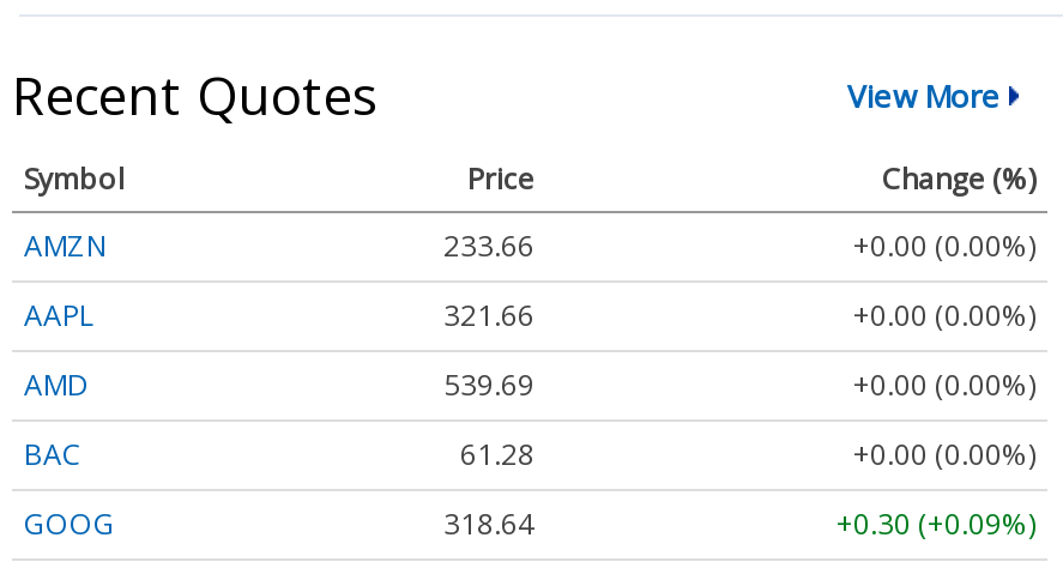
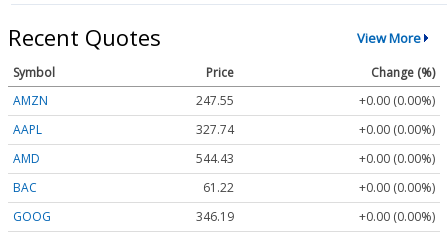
[443,226,534,267] 233.66 -> [196,92,234,109] 247.55
[443,296,534,336] 321.66 -> [196,121,234,138] 327.74
[443,365,534,406] 539.69 -> [196,150,234,167] 544.43
[460,435,534,475] 61.28 -> [203,179,234,196] 61.22
[443,504,534,545] 318.64 -> [196,208,234,225] 346.19
[836,504,1035,545] +0.30 (+0.09%) -> [359,208,435,225] +0.00 (0.00%)

